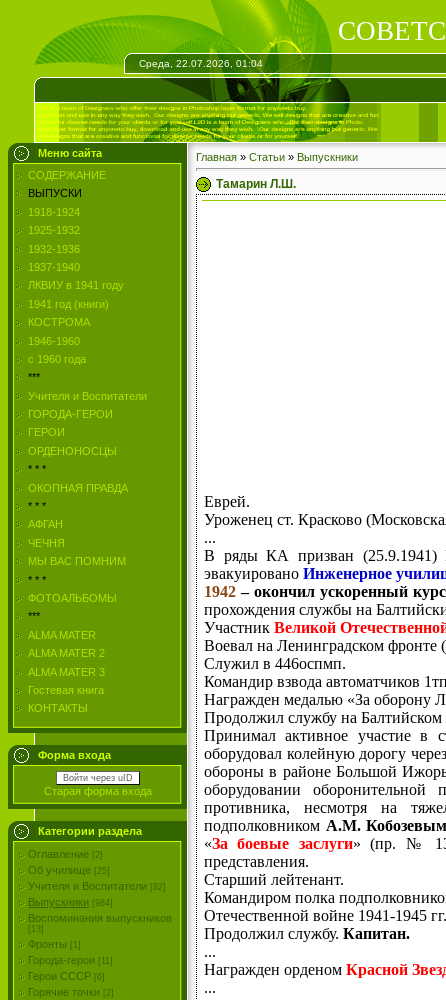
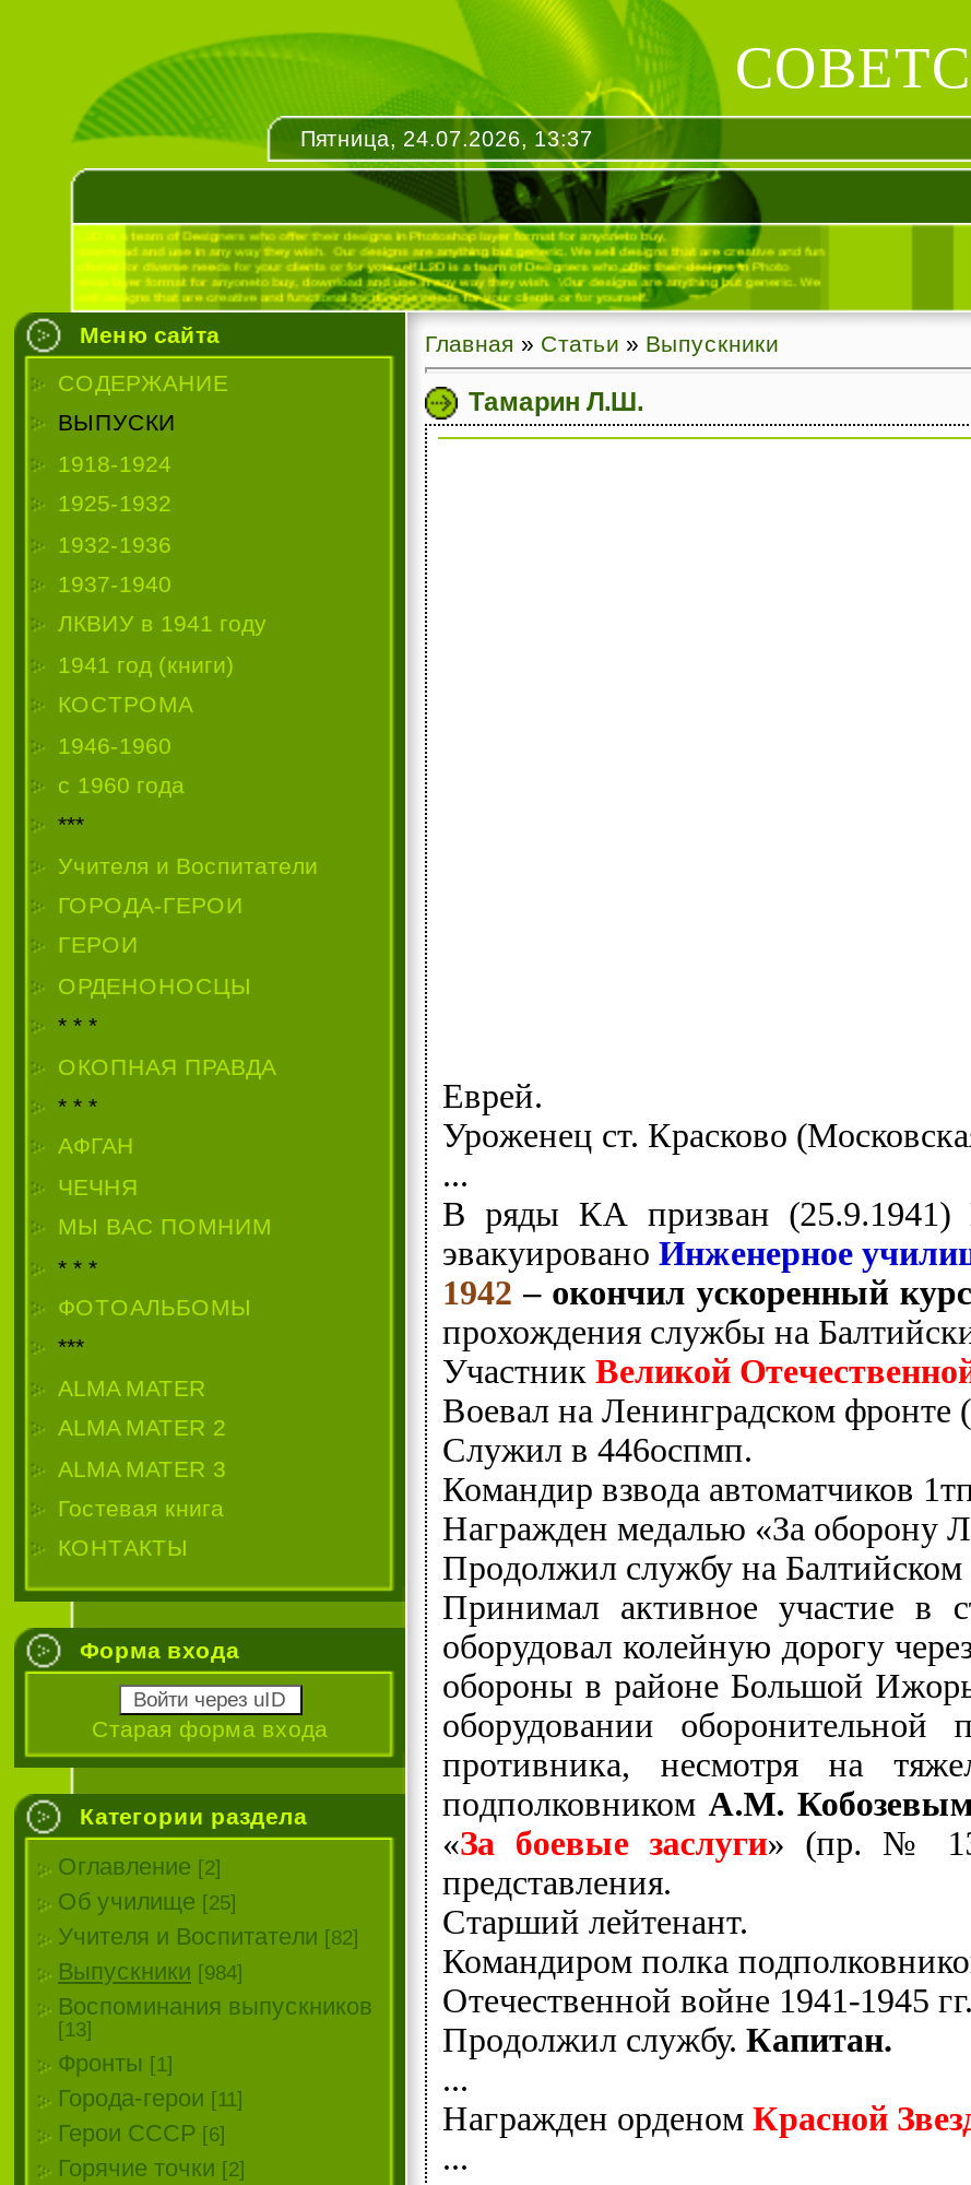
[139,58,263,69] Среда, 22.07.2026, 01:04 -> [300,127,593,151] Пятница, 24.07.2026, 13:37

